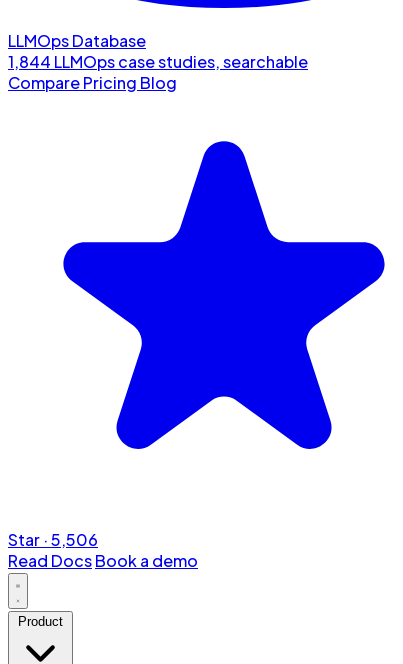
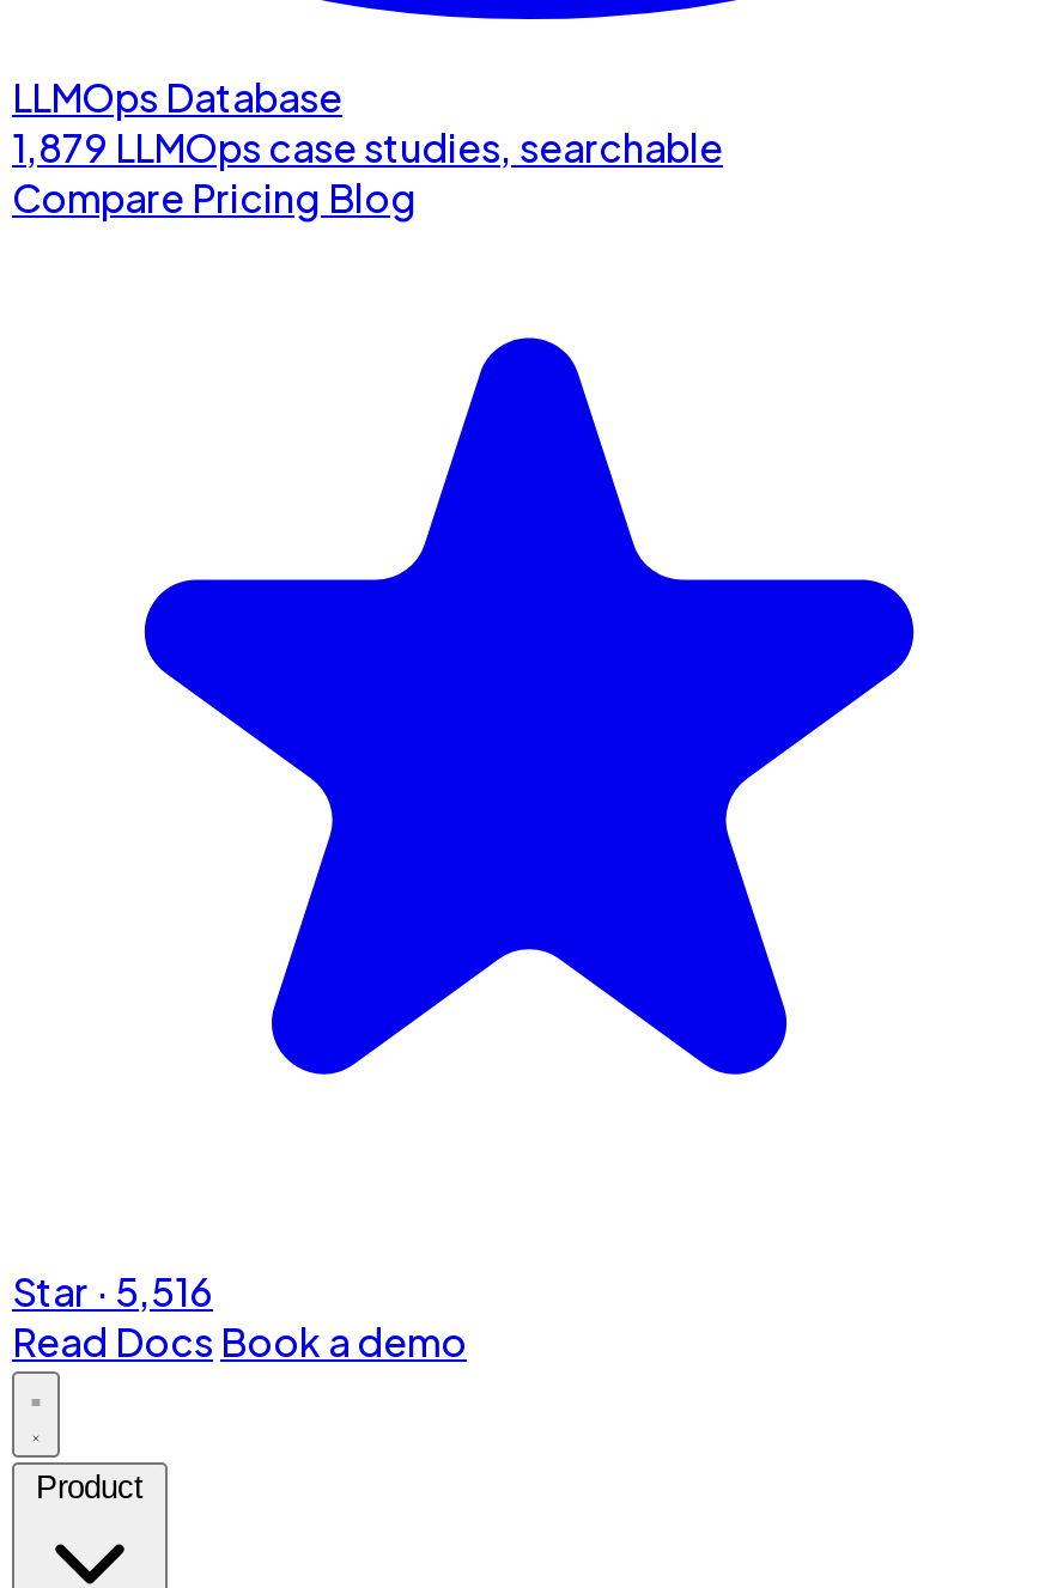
[8,51,308,72] 1,844 LLMOps case studies, searchable -> [12,123,723,173] 1,879 LLMOps case studies, searchable
[8,529,98,550] Star · 5,506 -> [12,1267,213,1317] Star · 5,516

